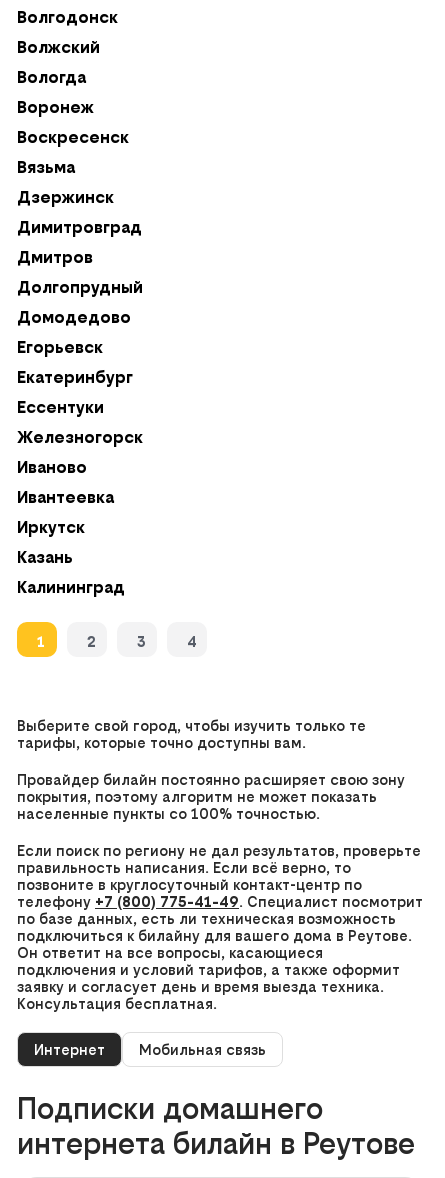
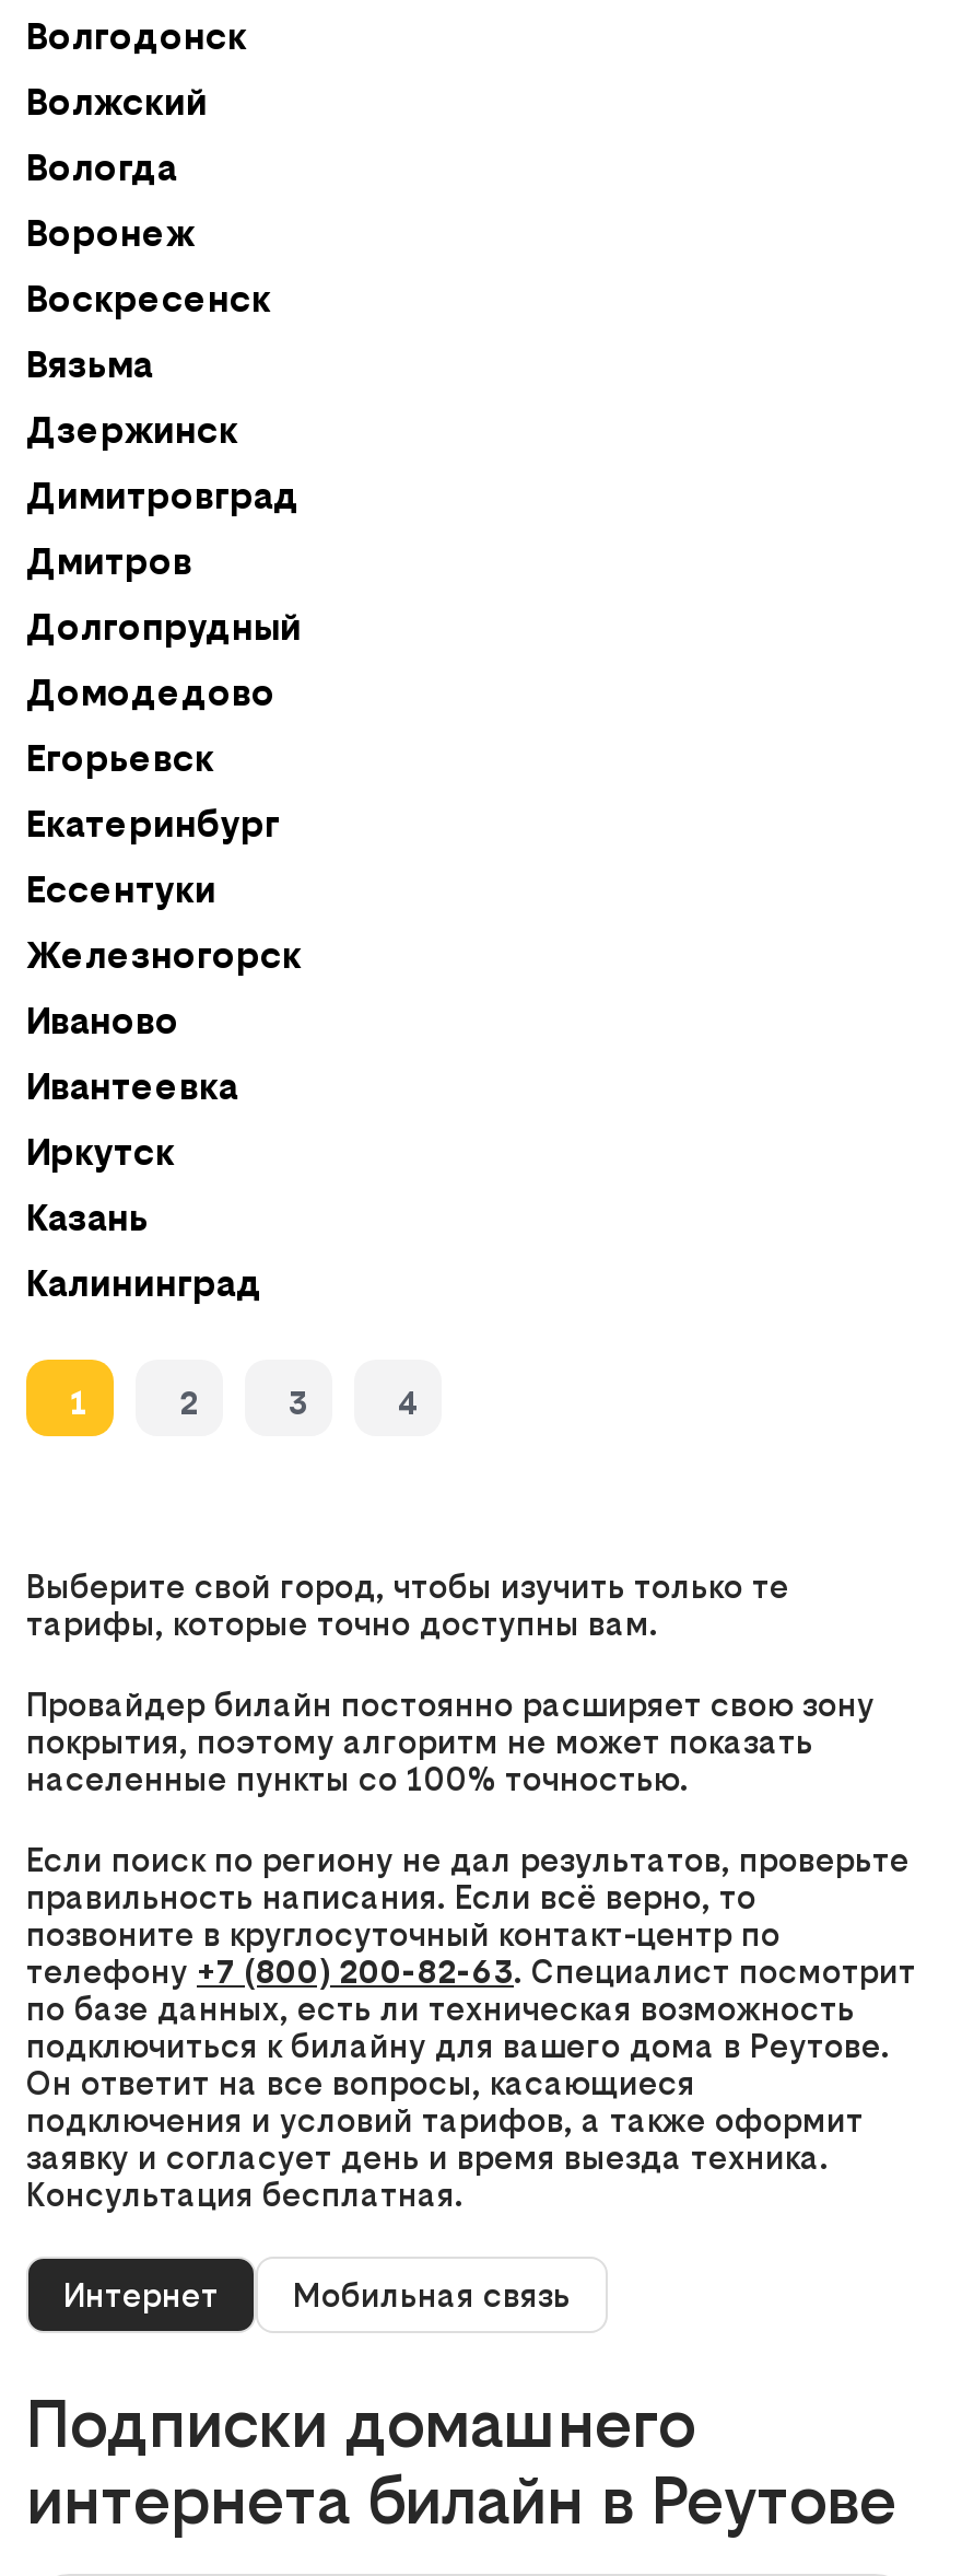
[17,893,423,910] телефону +7 (800) 775-41-49. Специалист посмотрит -> [26,1952,916,1989] телефону +7 (800) 200-82-63. Специалист посмотрит

